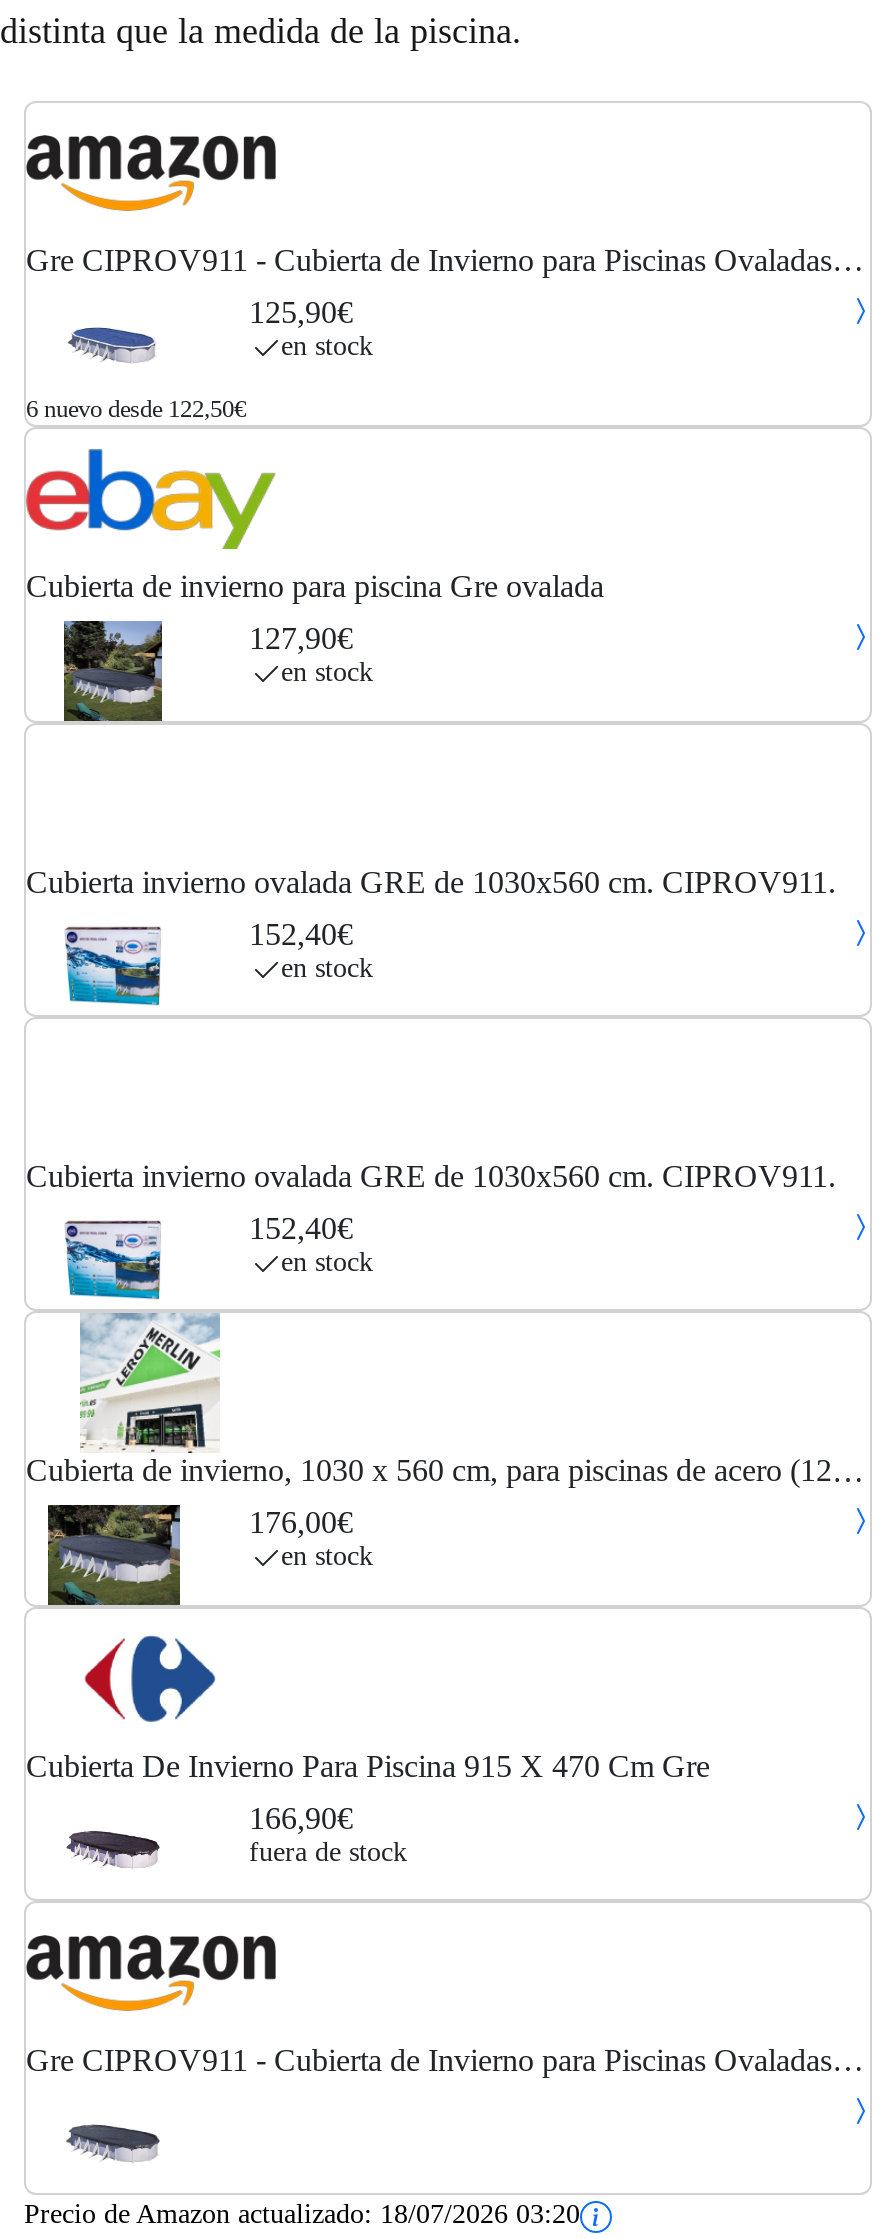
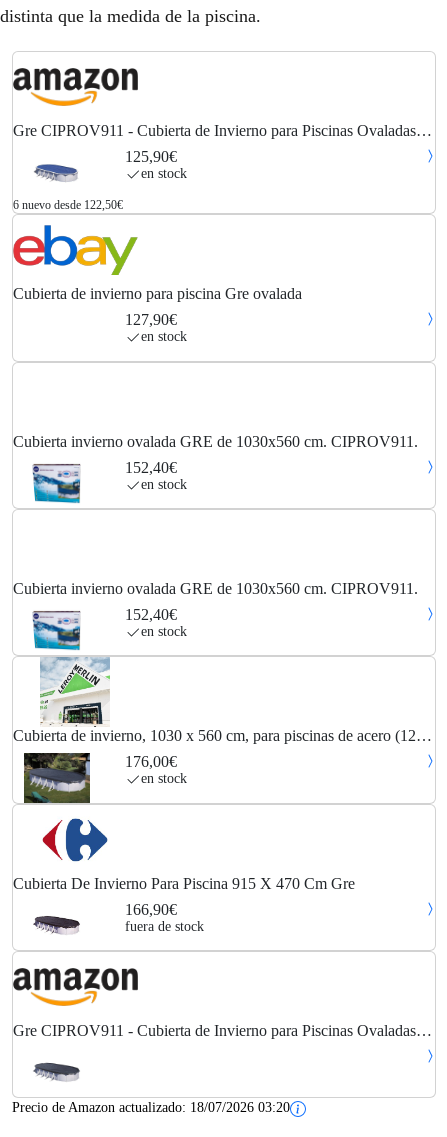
[62,619,164,723] [image] -> none

